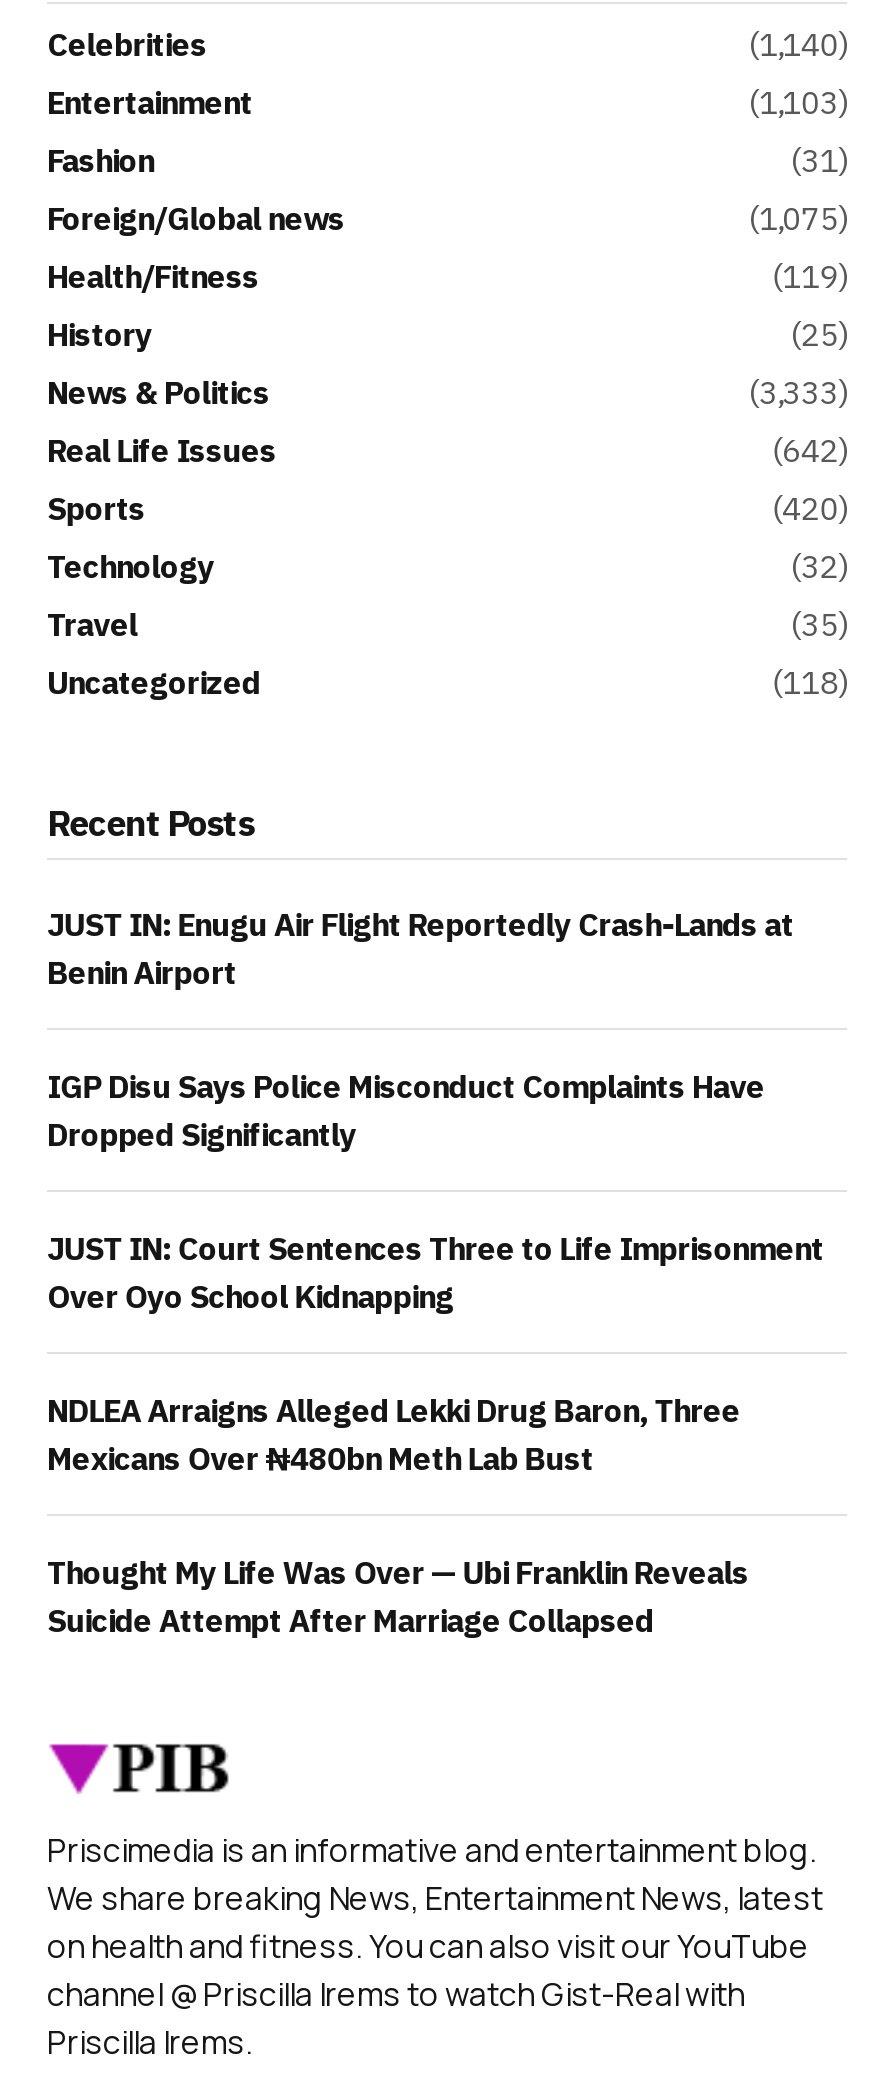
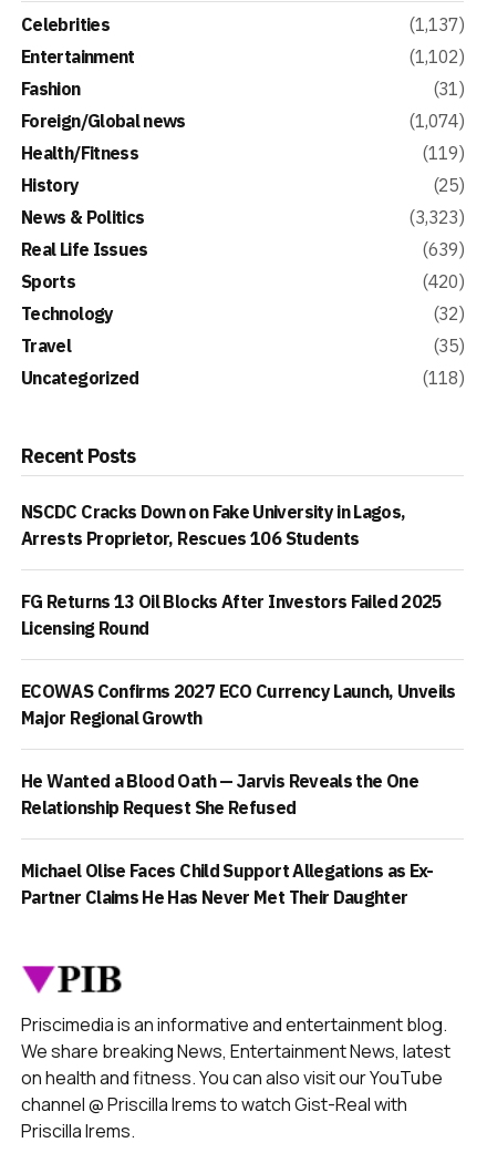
[748,25,847,65] (1,140) -> [409,14,464,36] (1,137)
[748,83,847,123] (1,103) -> [409,46,464,68] (1,102)
[748,199,847,239] (1,075) -> [409,110,464,132] (1,074)
[748,373,847,413] (3,333) -> [409,206,464,228] (3,323)
[771,431,847,471] (642) -> [422,238,464,261] (639)
[47,905,794,993] JUST IN: Enugu Air Flight Reportedly Crash-Lands at | Benin Airport -> [21,501,406,550] NSCDC Cracks Down on Fake University in Lagos, | Arrests Proprietor, Rescues 106 Students
[47,1067,765,1155] IGP Disu Says Police Misconduct Complaints Have | Dropped Significantly -> [21,591,442,639] FG Returns 13 Oil Blocks After Investors Failed 2025 | Licensing Round
[47,1229,824,1317] JUST IN: Court Sentences Three to Life Imprisonment | Over Oyo School Kidnapping -> [21,680,456,729] ECOWAS Confirms 2027 ECO Currency Launch, Unveils | Major Regional Growth
[47,1391,740,1479] NDLEA Arraigns Alleged Lekki Drug Baron, Three | Mexicans Over ₦480bn Meth Lab Bust -> [21,770,418,819] He Wanted a Blood Oath — Jarvis Reveals the One | Relationship Request She Refused
[47,1553,749,1641] Thought My Life Was Over — Ubi Franklin Reveals | Suicide Attempt After Marriage Collapsed -> [21,860,434,909] Michael Olise Faces Child Support Allegations as Ex- | Partner Claims He Has Never Met Their Daughter

